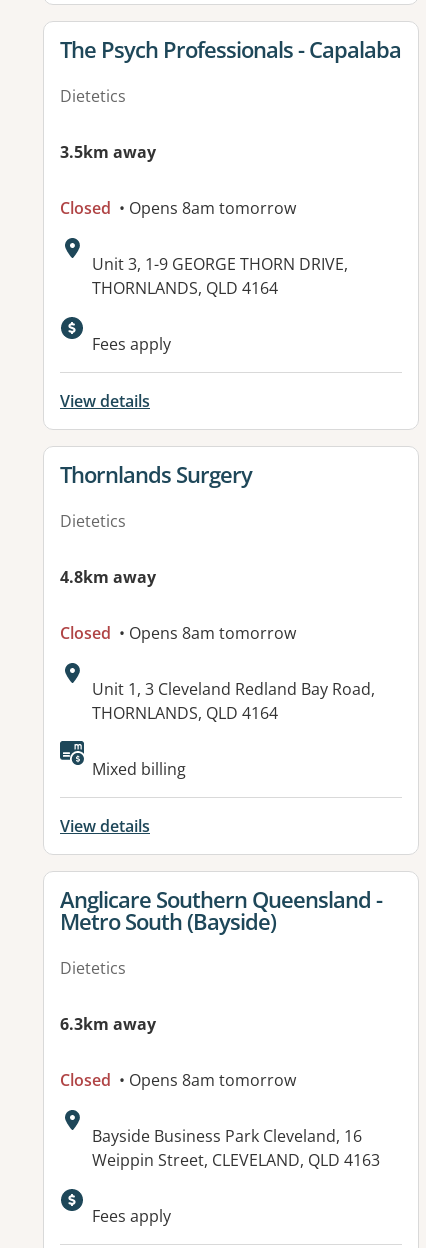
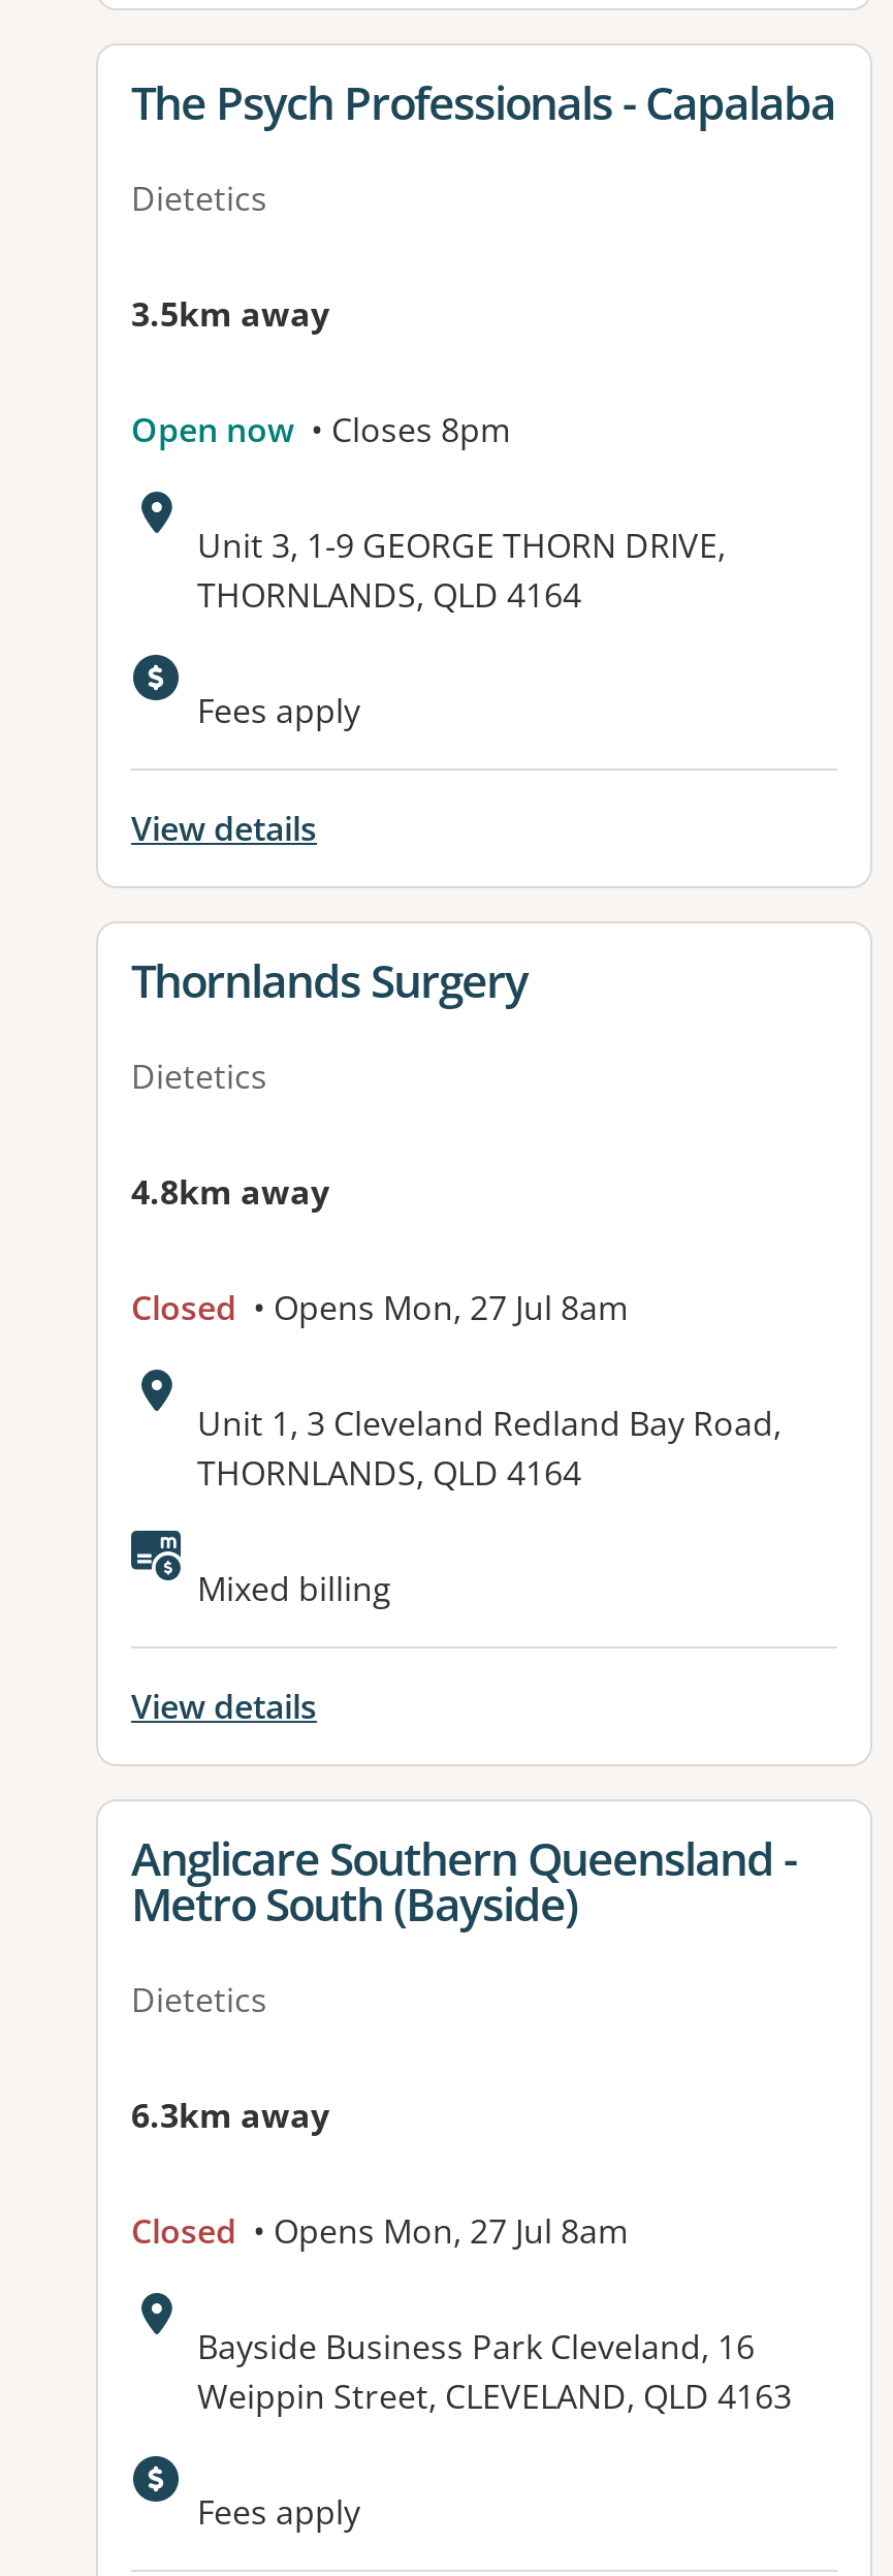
[60,197,296,219] Closed • Opens 8am tomorrow -> [131,408,511,453] Open now • Closes 8pm
[60,622,296,644] Closed • Opens 8am tomorrow -> [131,1286,629,1331] Closed • Opens Mon, 27 Jul 8am
[60,1069,296,1091] Closed • Opens 8am tomorrow -> [131,2209,629,2255] Closed • Opens Mon, 27 Jul 8am

